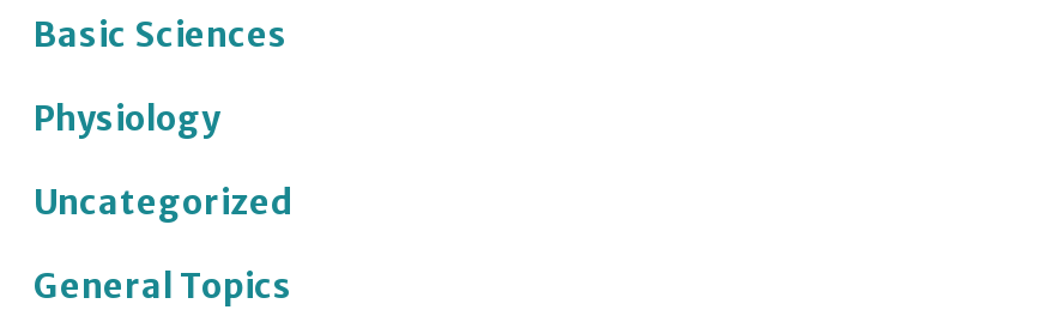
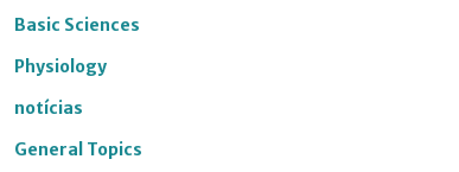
[34,181,292,224] Uncategorized -> [14,97,83,119] notícias

